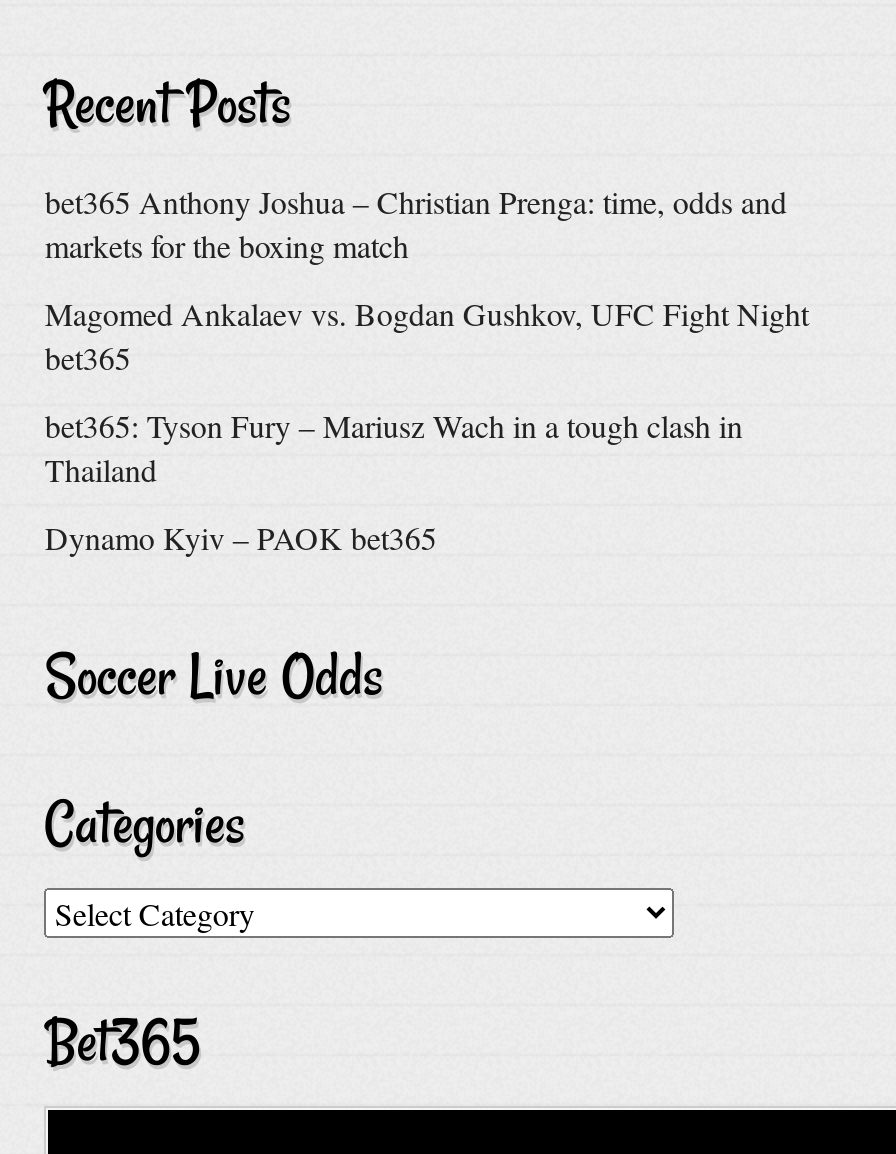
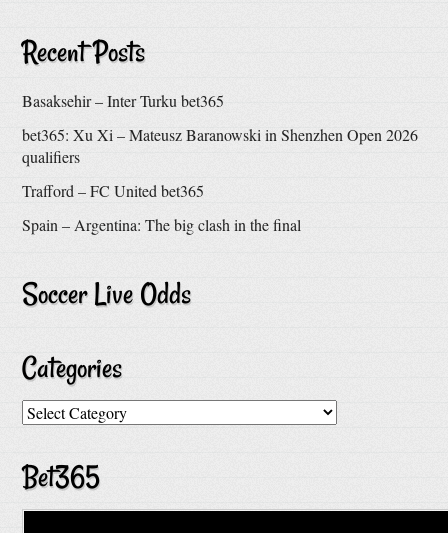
[45,180,787,266] bet365 Anthony Joshua – Christian Prenga: time, odds and | markets for the boxing match -> [22,90,224,111] Basaksehir – Inter Turku bet365
[45,292,809,378] Magomed Ankalaev vs. Bogdan Gushkov, UFC Fight Night | bet365 -> [22,124,418,167] bet365: Xu Xi – Mateusz Baranowski in Shenzhen Open 2026 | qualifiers
[45,404,743,490] bet365: Tyson Fury – Mariusz Wach in a tough clash in | Thailand -> [22,180,204,201] Trafford – FC United bet365
[45,516,437,558] Dynamo Kyiv – PAOK bet365 -> [22,214,301,235] Spain – Argentina: The big clash in the final

